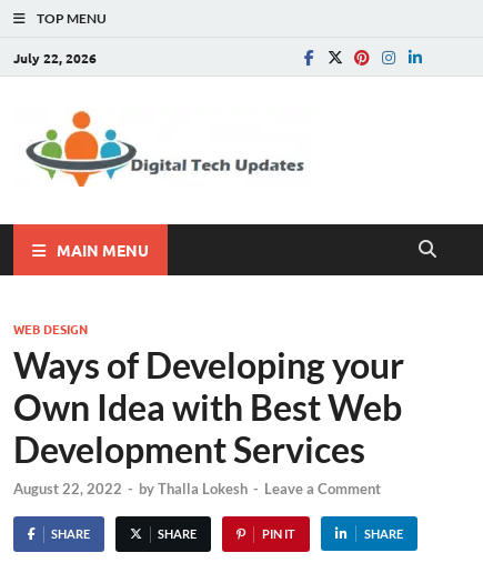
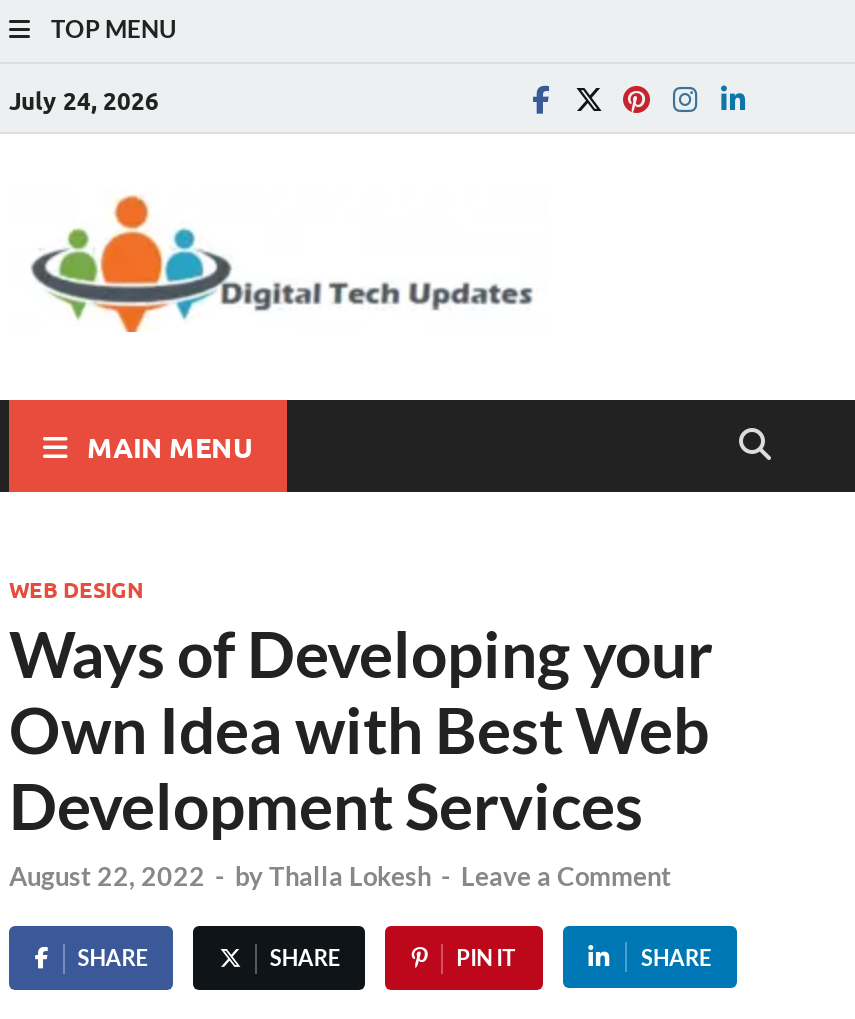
[13,48,97,66] July 22, 2026 -> [9,83,159,115] July 24, 2026

